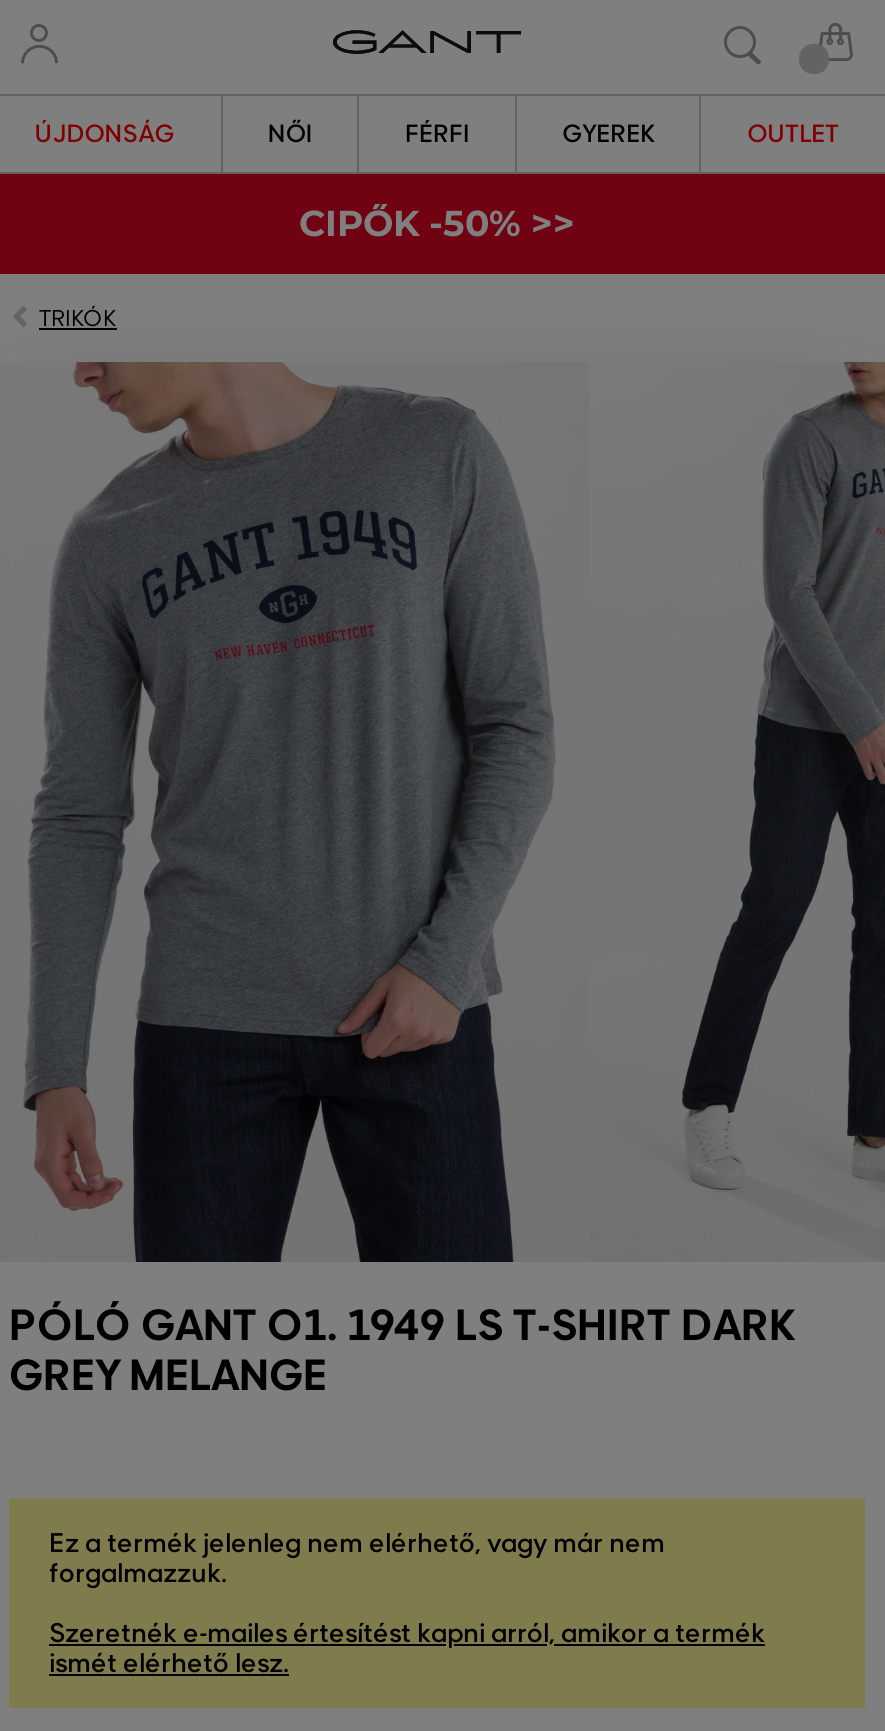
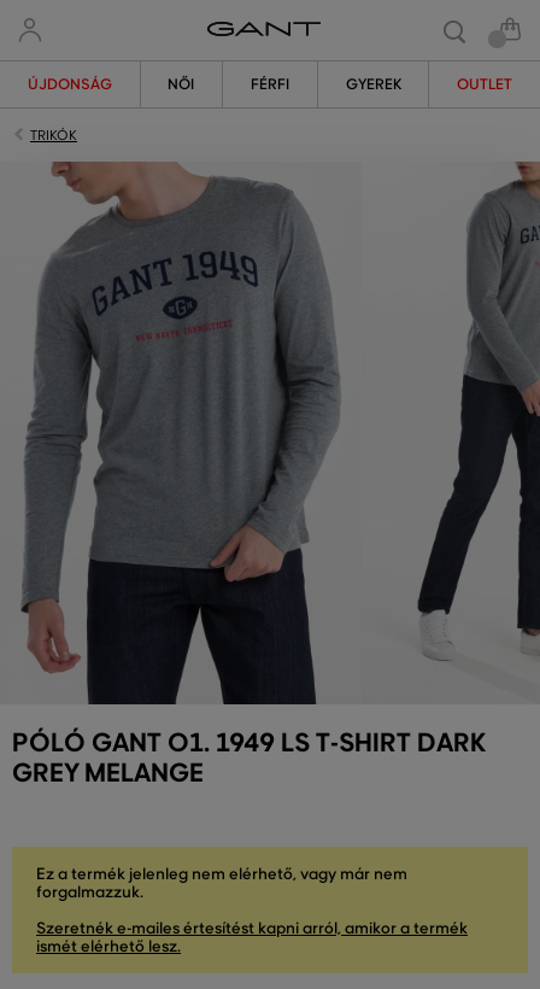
[299,202,575,246] CIPŐK -50% >> -> none

